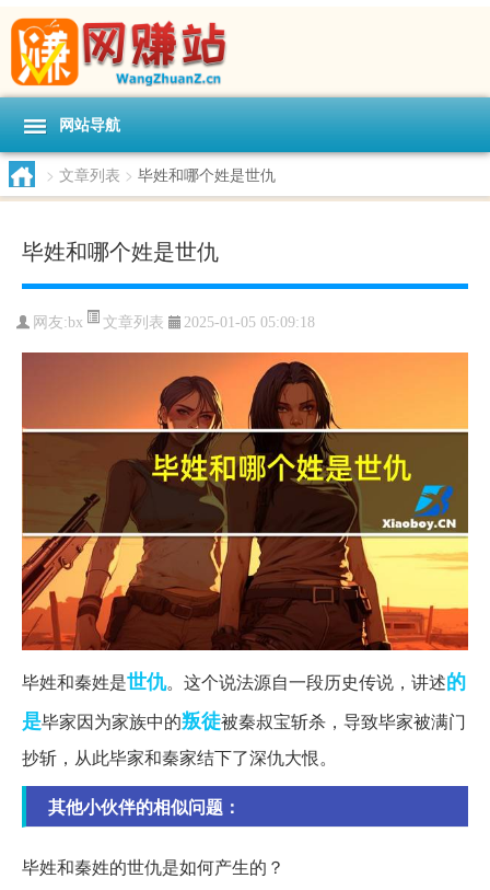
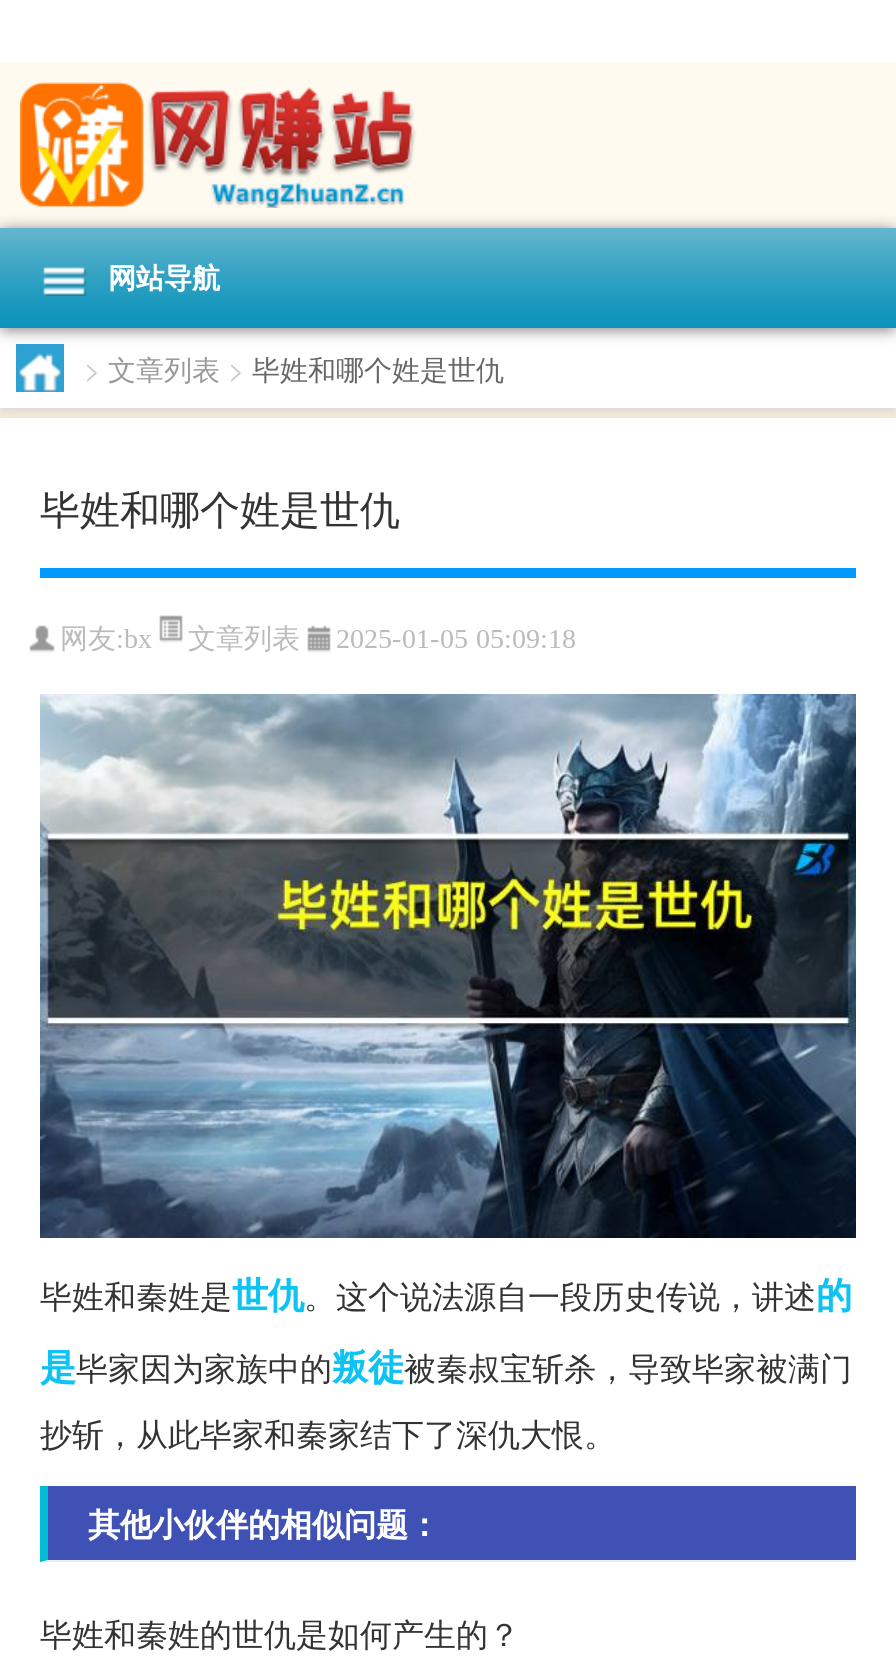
[21,351,469,651] [image] -> [38,692,858,1240] [image]

